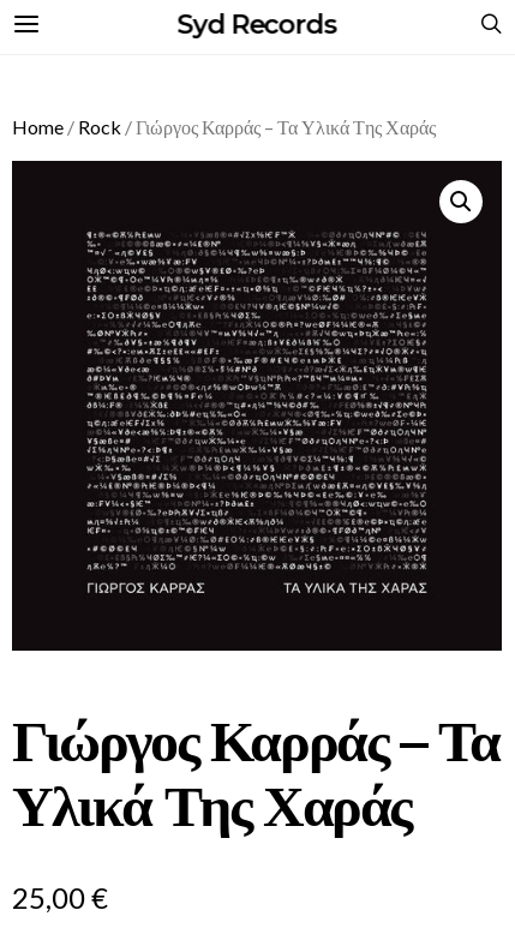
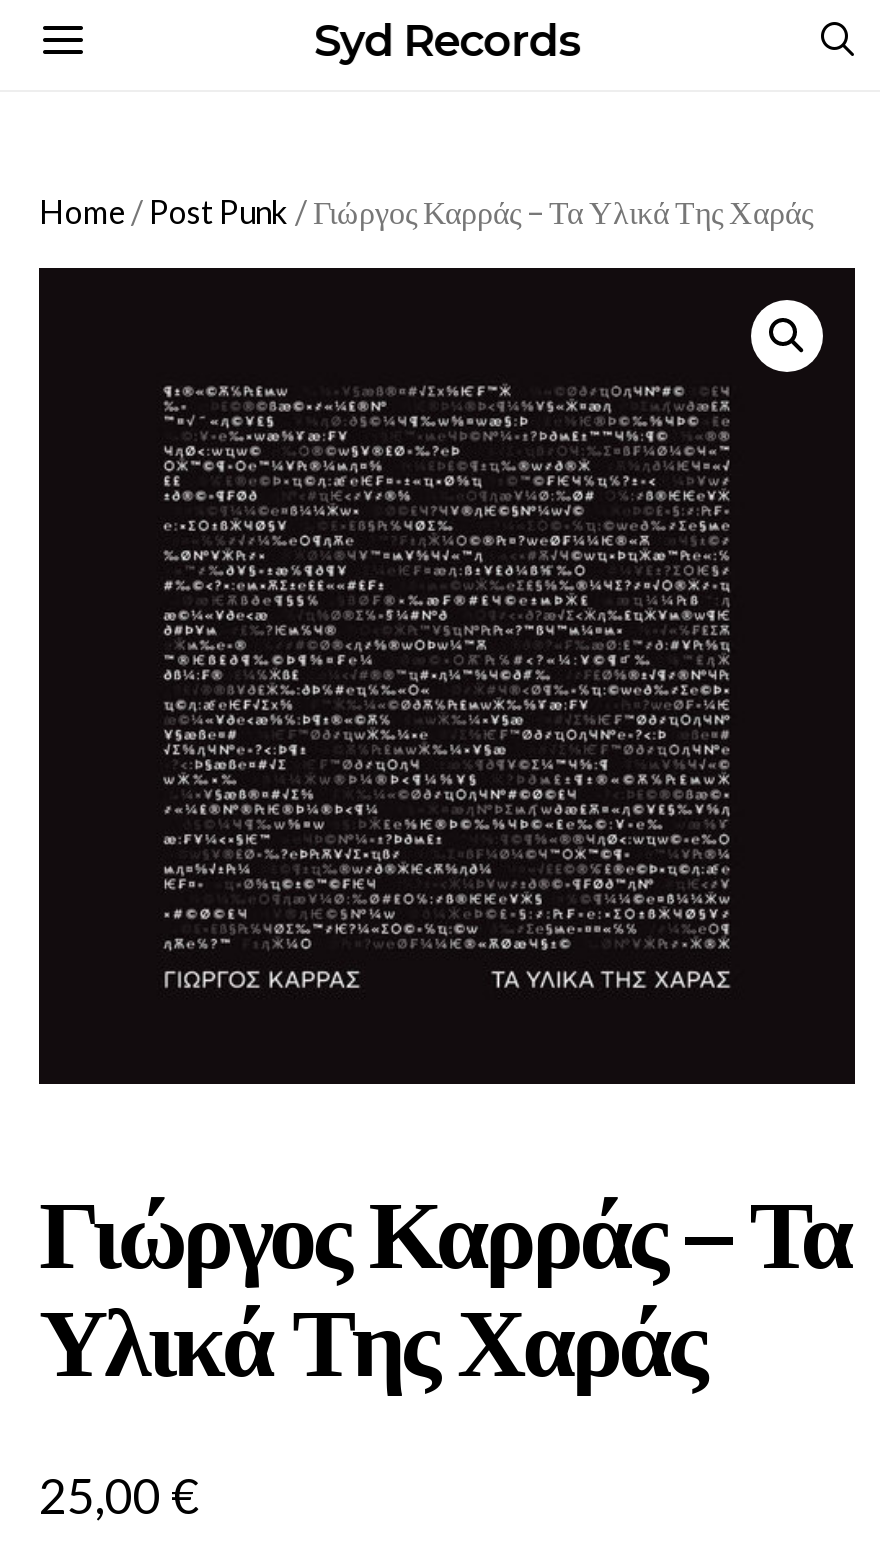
[12,115,436,138] Home / Rock / Γιώργος Καρράς – Τα Υλικά Της Χαράς -> [39,192,813,230] Home / Post Punk / Γιώργος Καρράς – Τα Υλικά Της Χαράς

